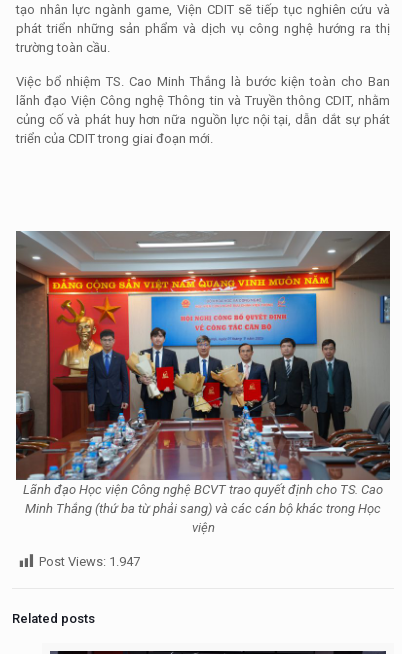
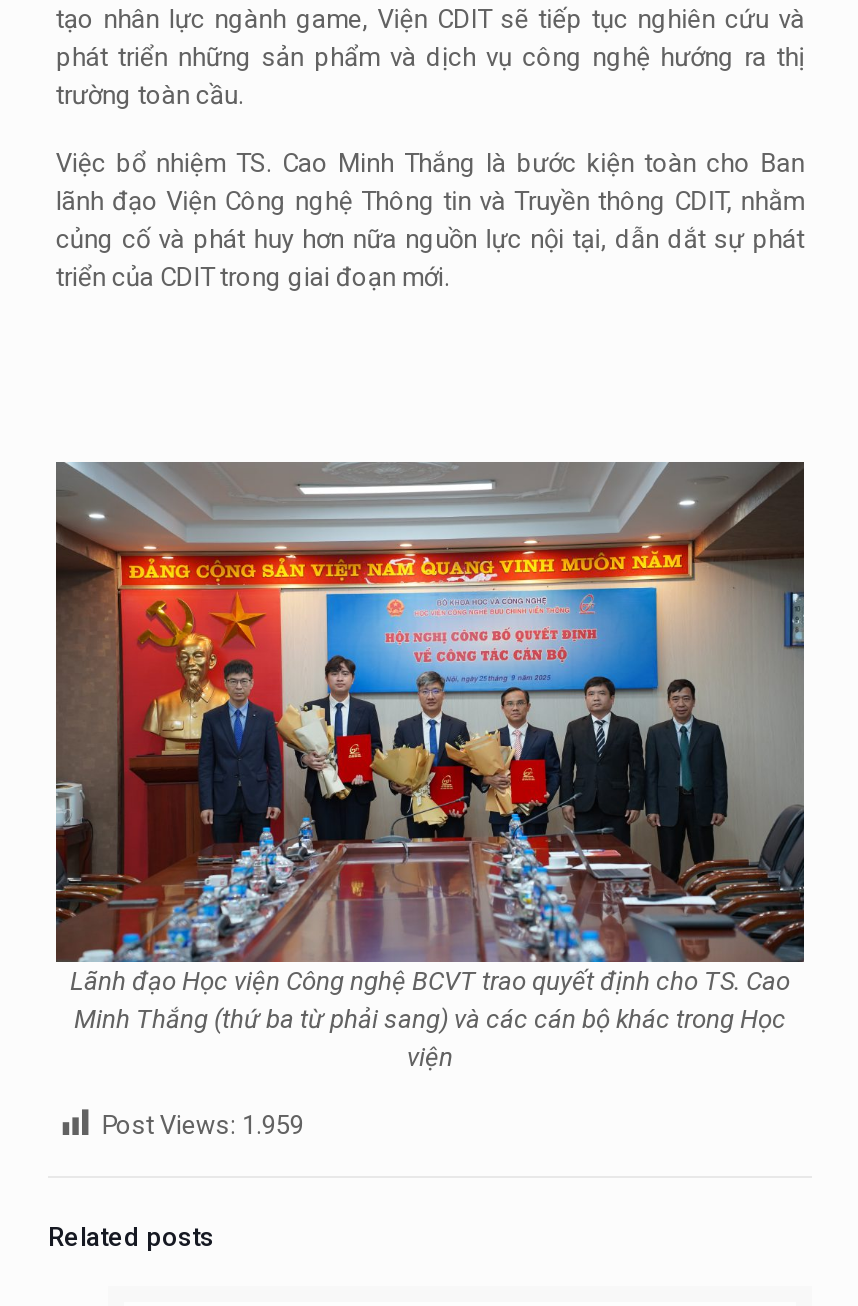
[39,554,140,569] Post Views: 1.947 -> [102,1109,304,1139] Post Views: 1.959

